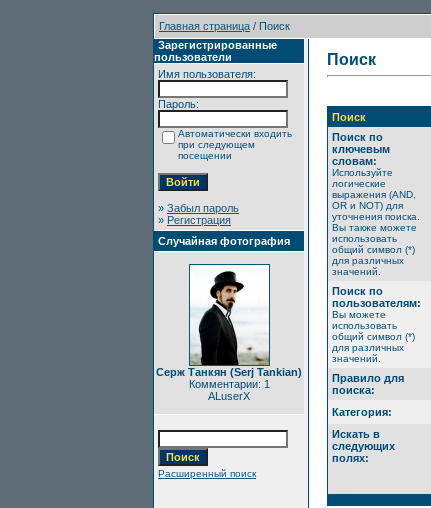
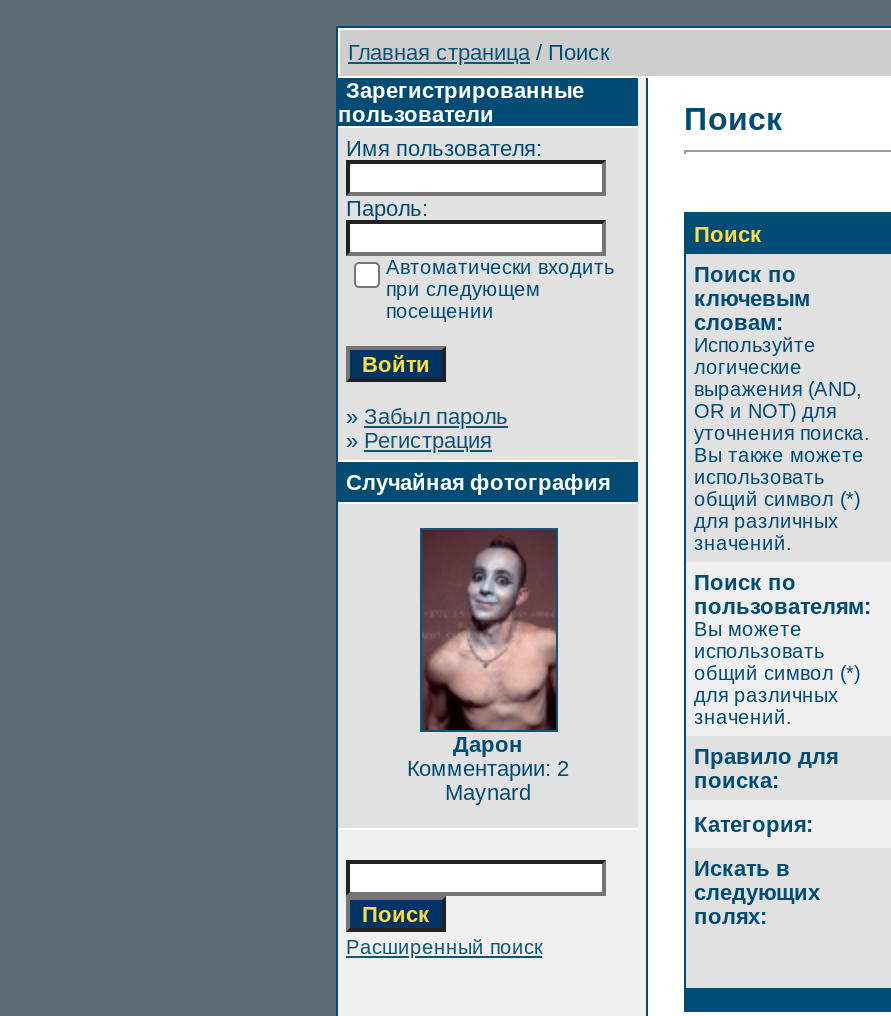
[156,263,302,402] [image] | Серж Танкян (Serj Tankian) | Комментарии: 1 | ALuserX -> [407,528,570,804] [image] | Дарон | Комментарии: 2 | Maynard

